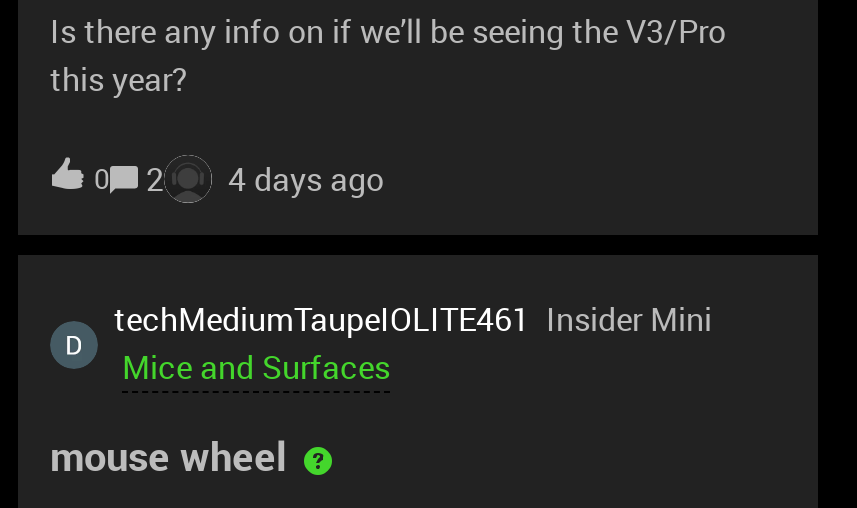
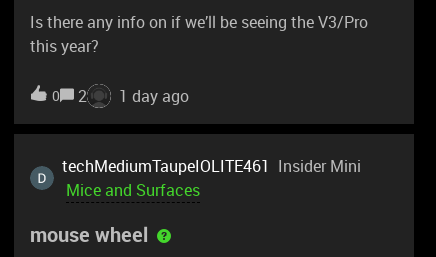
[94,157,384,201] 0 2 4 days ago -> [52,84,189,106] 0 2 1 day ago

